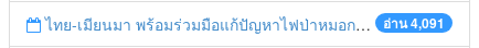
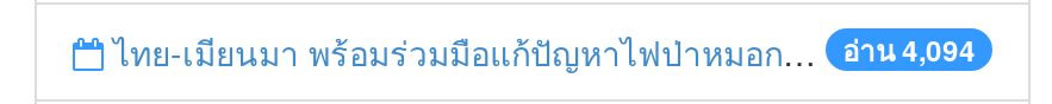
[383,13,445,33] อ่าน 4,091 -> [842,28,976,71] อ่าน 4,094

